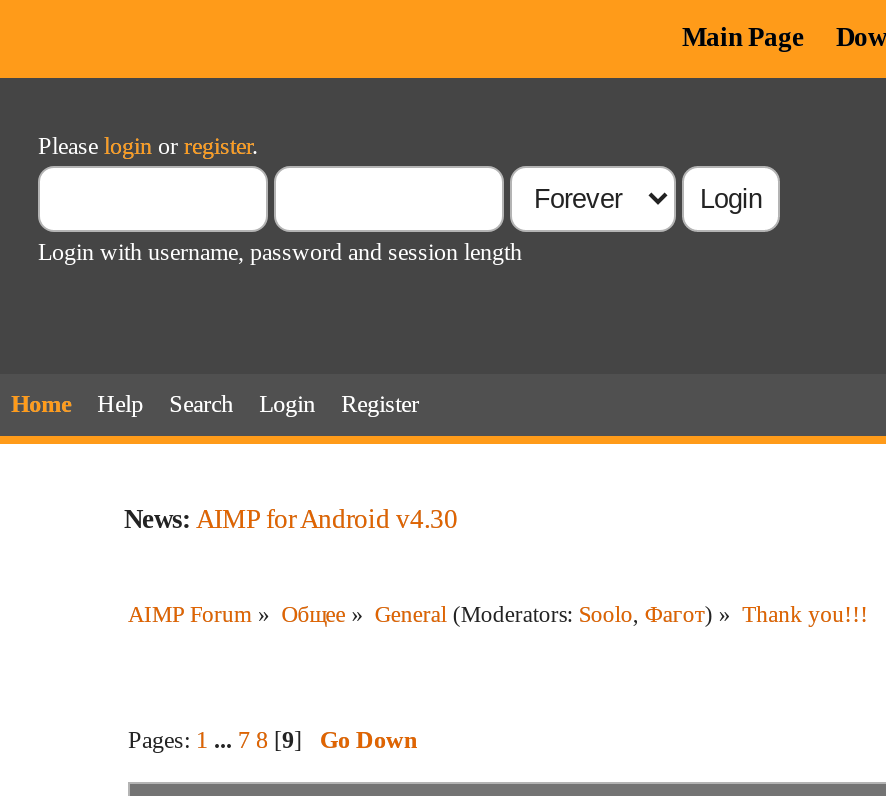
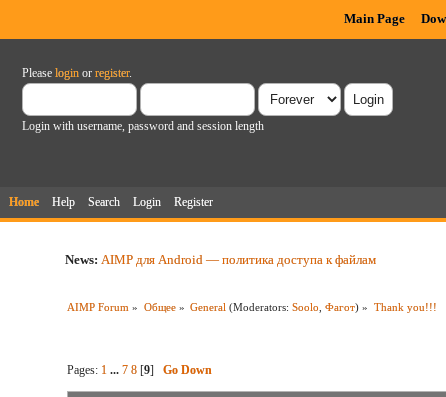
[124,504,458,534] News: AIMP for Android v4.30 -> [65,252,376,267] News: AIMP для Android — политика доступа к файлам

